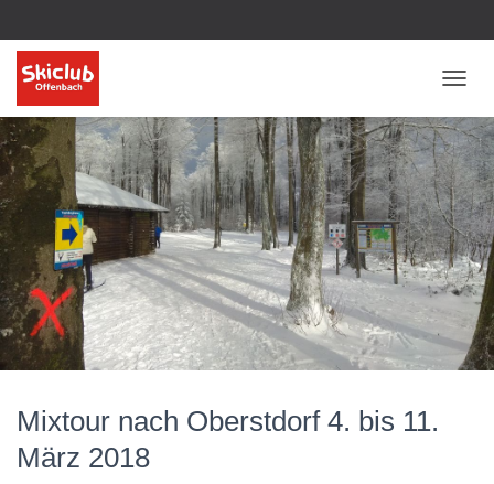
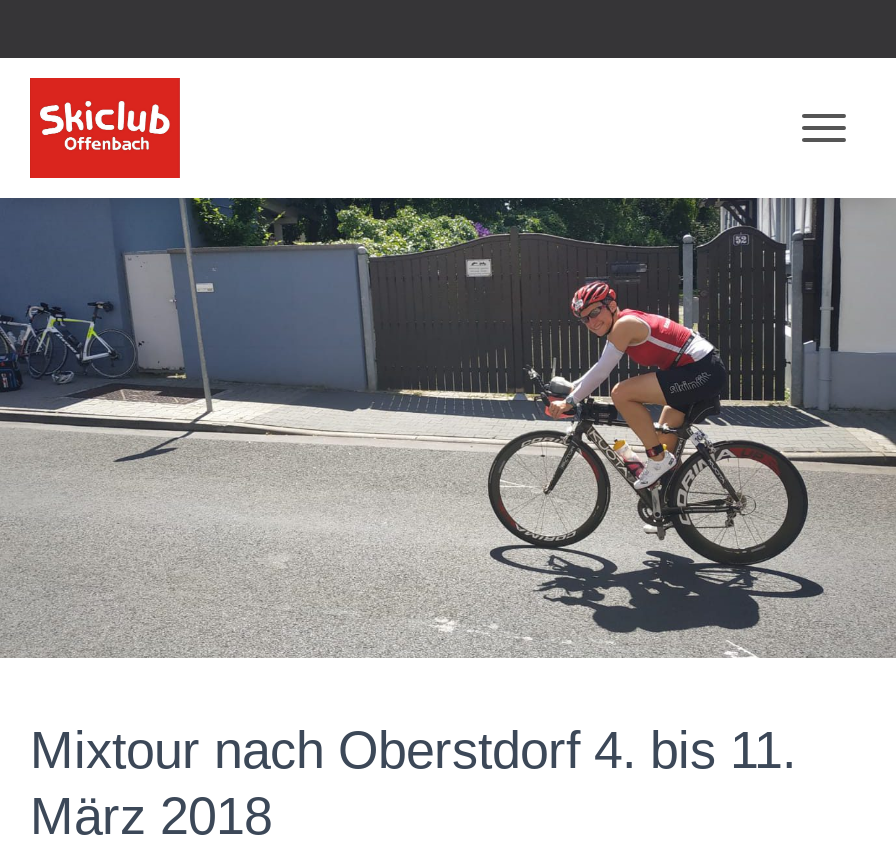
[3,116,491,370] [image] -> [6,196,890,658] [image]

